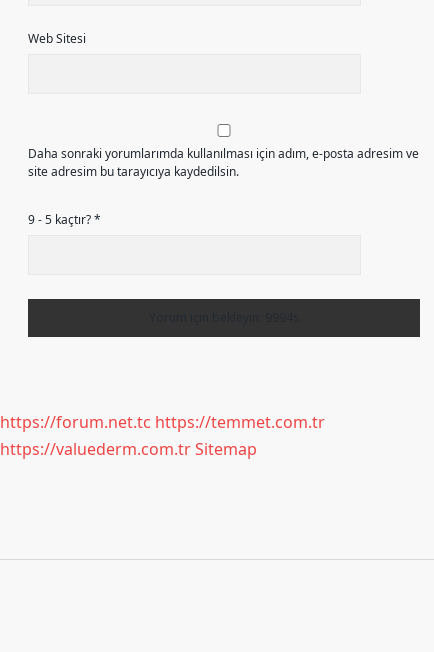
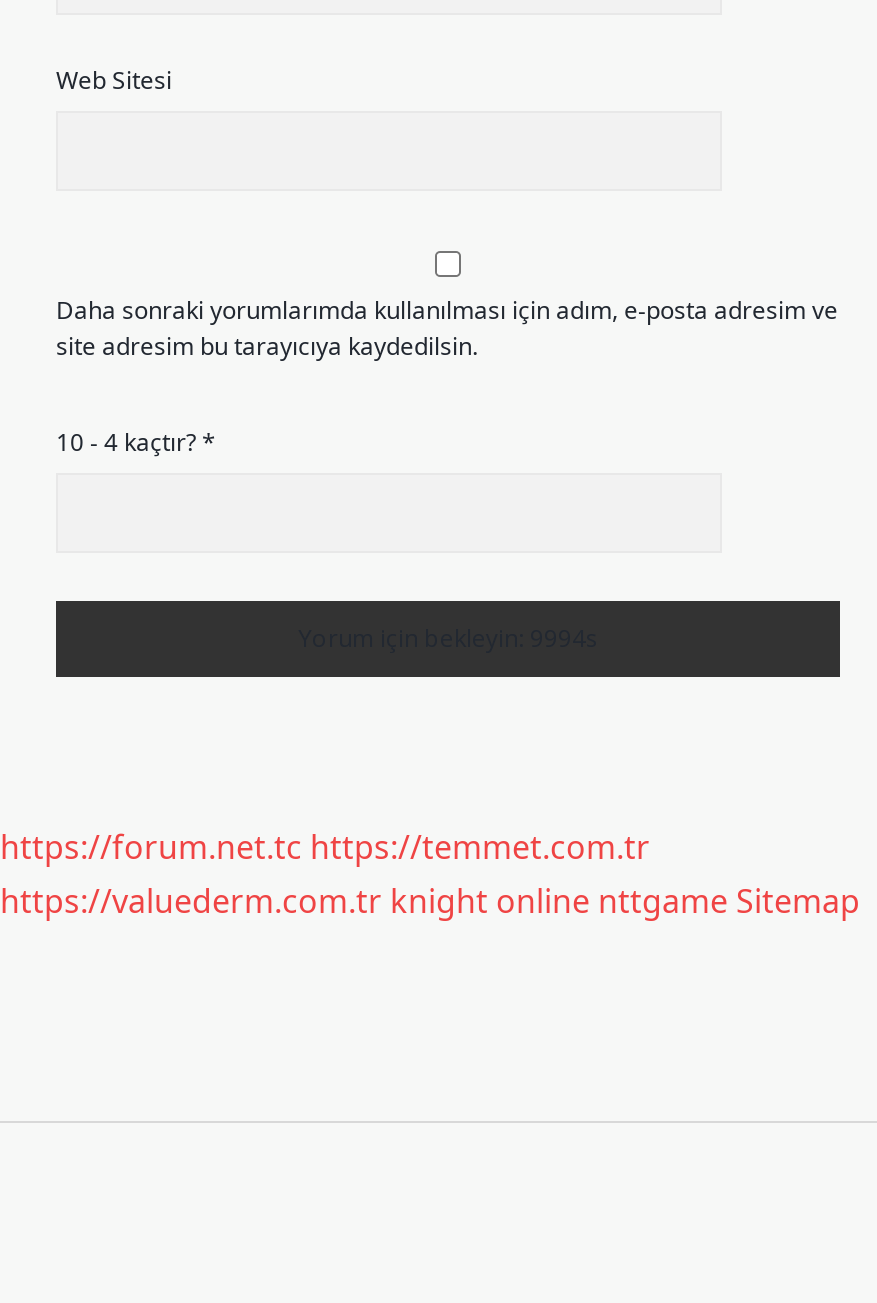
[28,211,101,228] 9 - 5 kaçtır? * -> [56,425,216,459] 10 - 4 kaçtır? *
[0,438,257,460] https://valuederm.com.tr Sitemap -> [0,879,860,923] https://valuederm.com.tr knight online nttgame Sitemap

